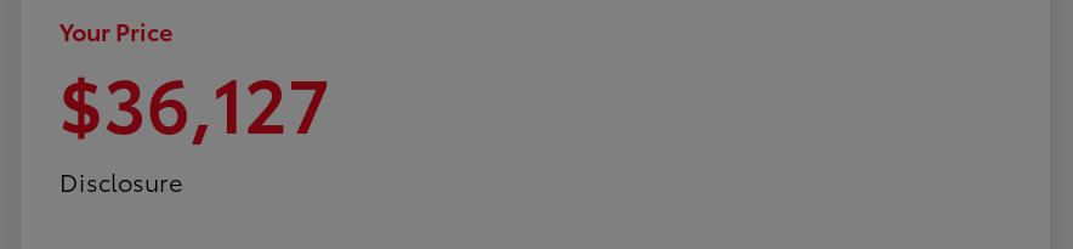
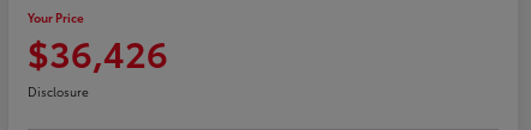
[59,47,331,152] $36,127 -> [28,27,168,78] $36,426

